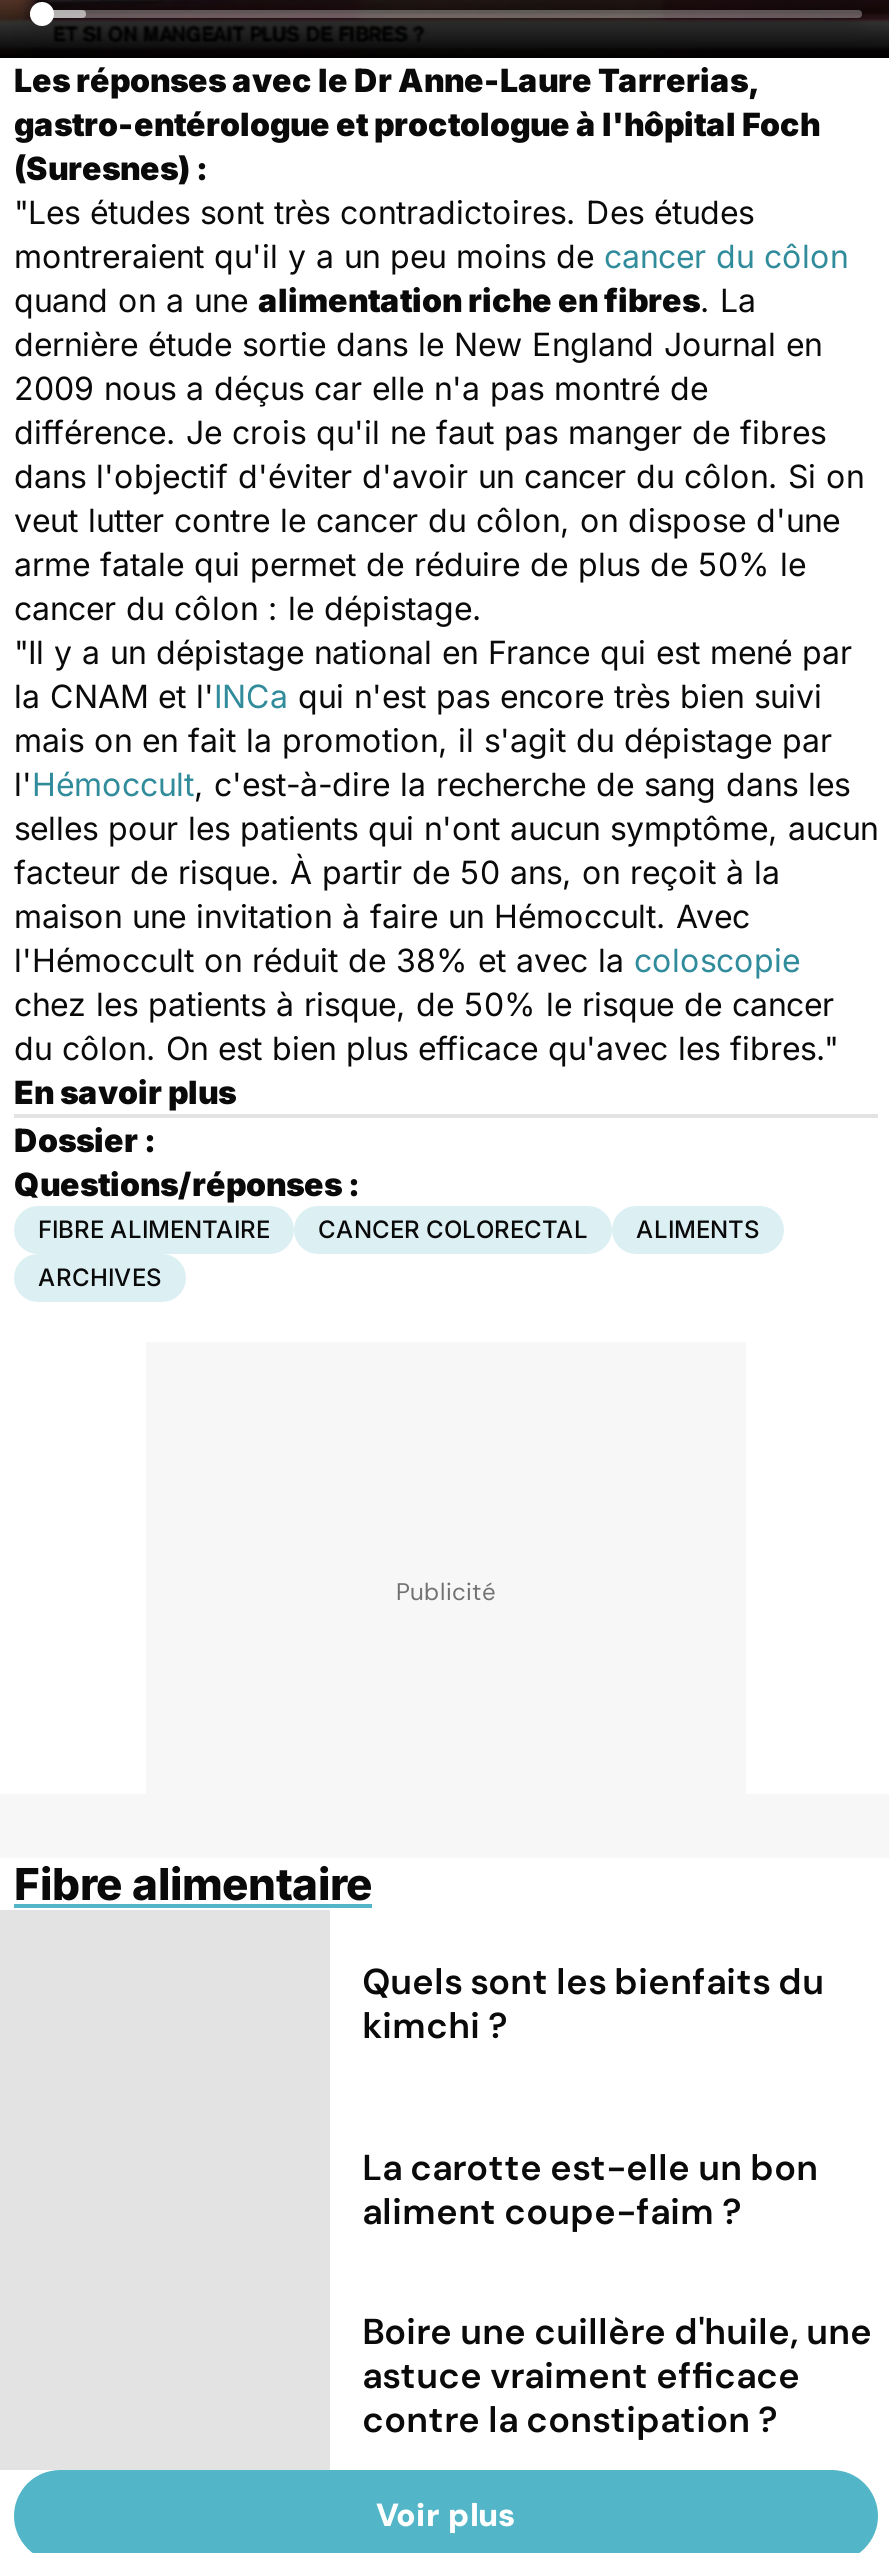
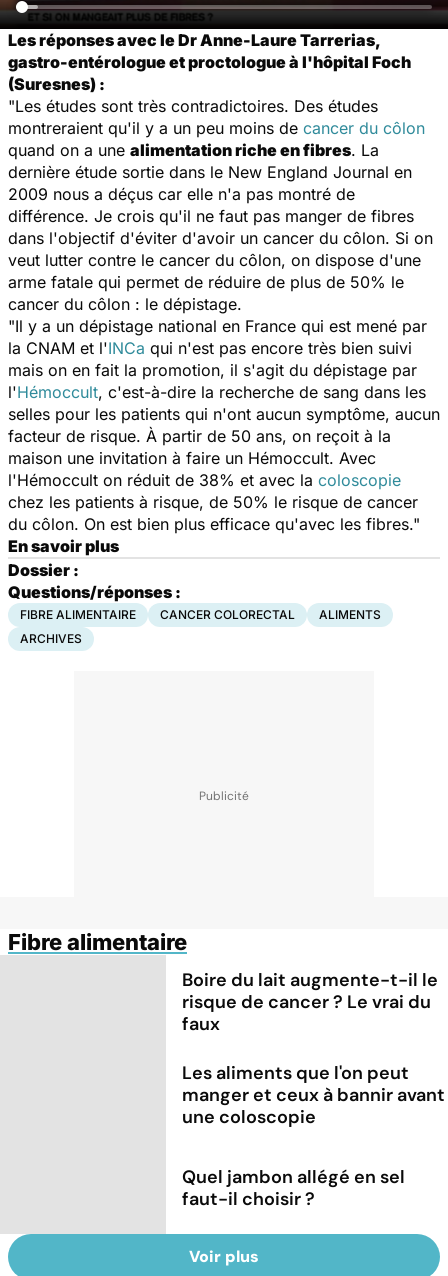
[362,1957,824,2049] Quels sont les bienfaits du | kimchi ? -> [182,967,438,1035] Boire du lait augmente-t-il le | risque de cancer ? Le vrai du | faux
[362,2144,818,2236] La carotte est-elle un bon | aliment coupe-faim ? -> [182,1061,445,1129] Les aliments que l'on peut | manger et ceux à bannir avant | une coloscopie
[362,2308,872,2444] Boire une cuillère d'huile, une | astuce vraiment efficace | contre la constipation ? -> [182,1165,405,1211] Quel jambon allégé en sel | faut-il choisir ?

